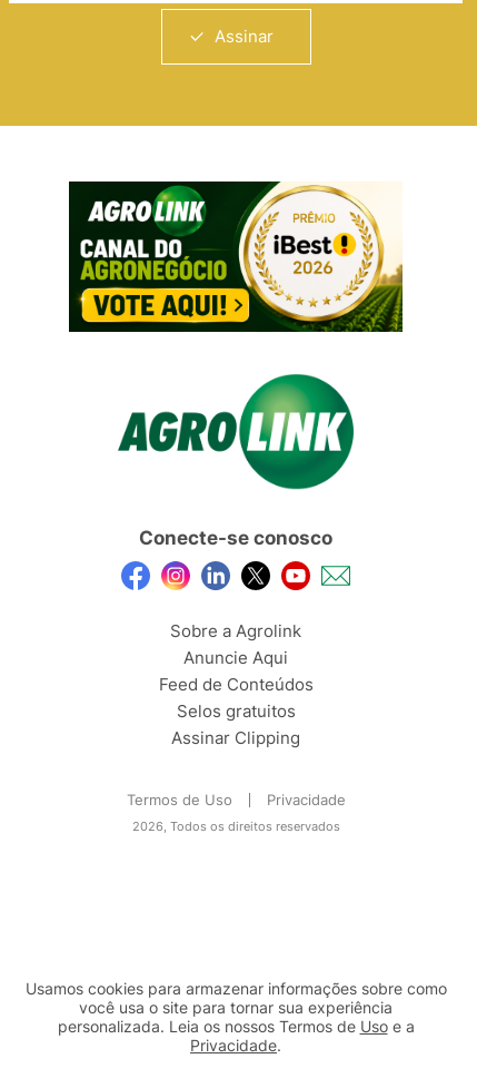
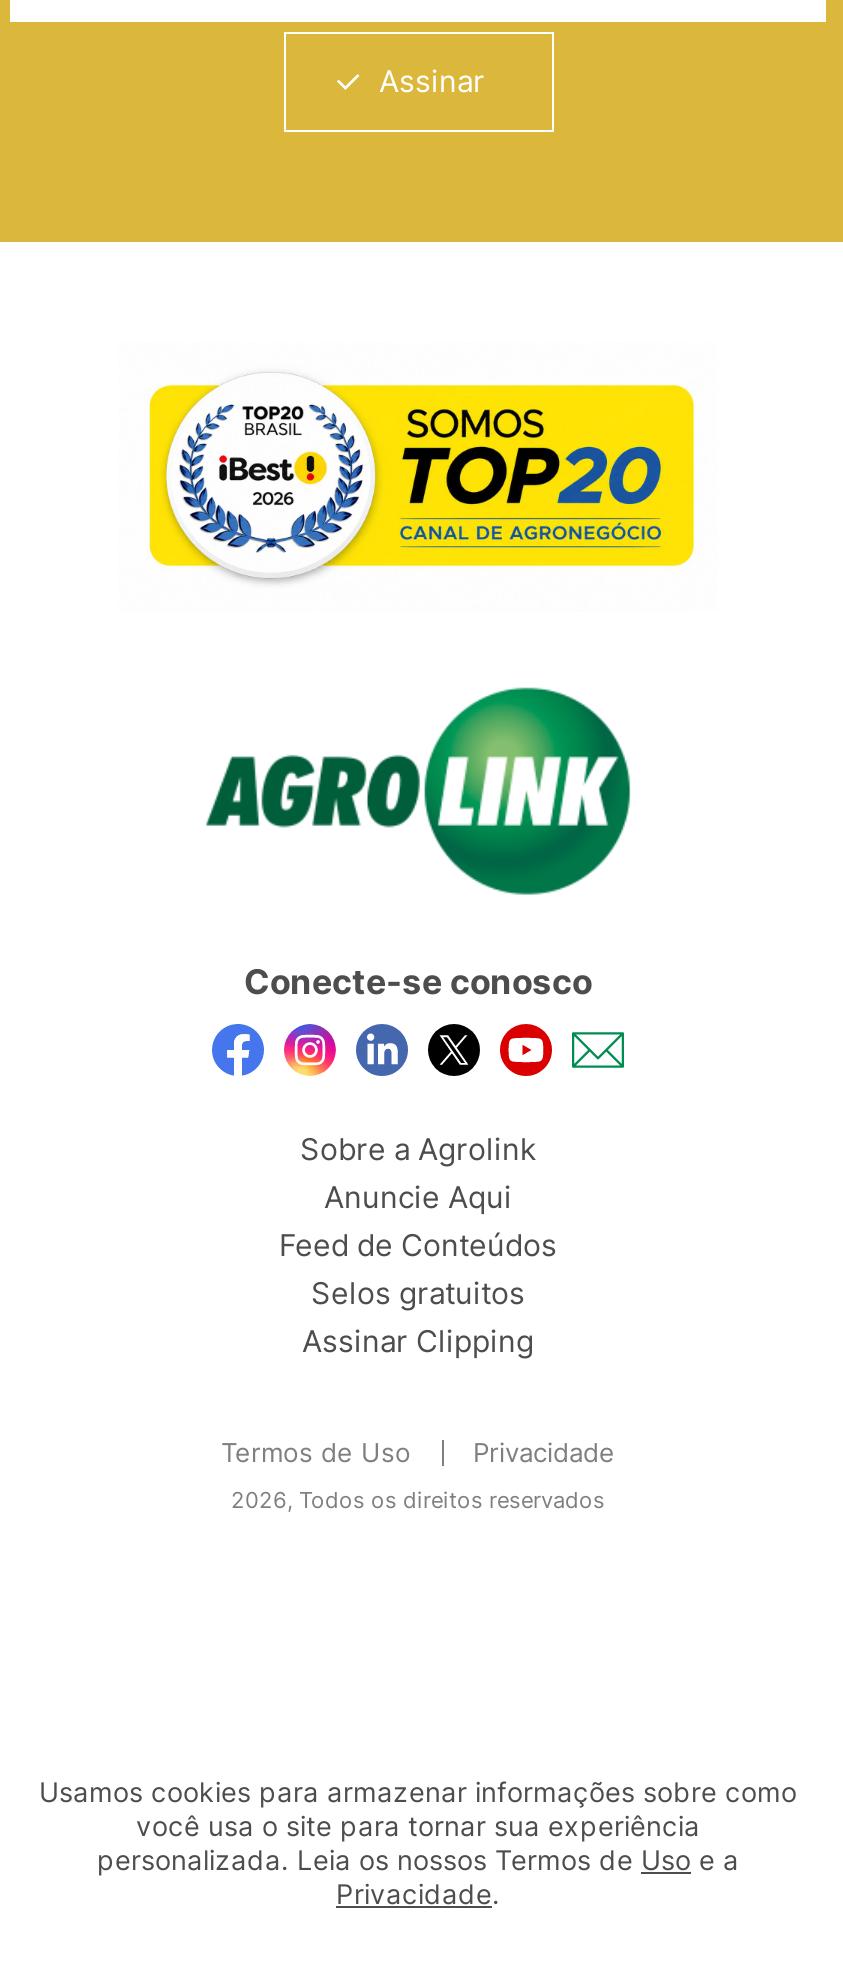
[68,180,404,333] [image] -> [118,342,718,612] [image]

